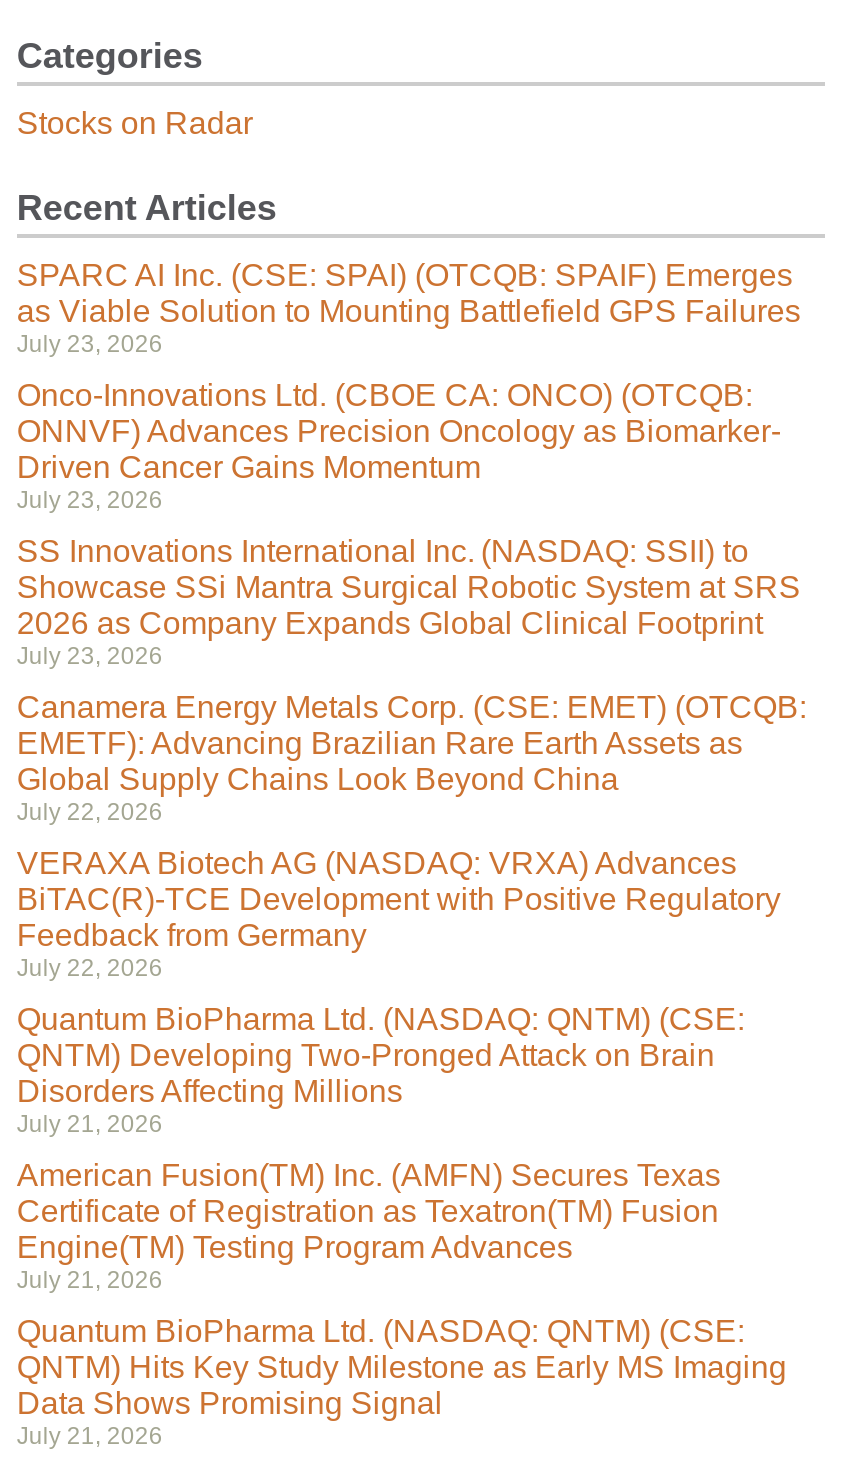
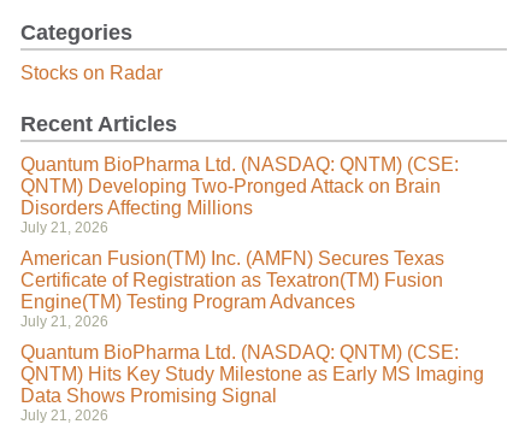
[17,258,807,982] SPARC AI Inc. (CSE: SPAI) (OTCQB: SPAIF) Emerges | as Viable Solution to Mounting Battlefield GPS Failures | July 23, 2026 | Onco-Innovations Ltd. (CBOE CA: ONCO) (OTCQB: | ONNVF) Advances Precision Oncology as Biomarker- | Driven Cancer Gains Momentum | July 23, 2026 | SS Innovations International Inc. (NASDAQ: SSII) to | Showcase SSi Mantra Surgical Robotic System at SRS | 2026 as Company Expands Global Clinical Footprint | July 23, 2026 | Canamera Energy Metals Corp. (CSE: EMET) (OTCQB: | EMETF): Advancing Brazilian Rare Earth Assets as | Global Supply Chains Look Beyond China | July 22, 2026 | VERAXA Biotech AG (NASDAQ: VRXA) Advances | BiTAC(R)-TCE Development with Positive Regulatory | Feedback from Germany | July 22, 2026 -> none

